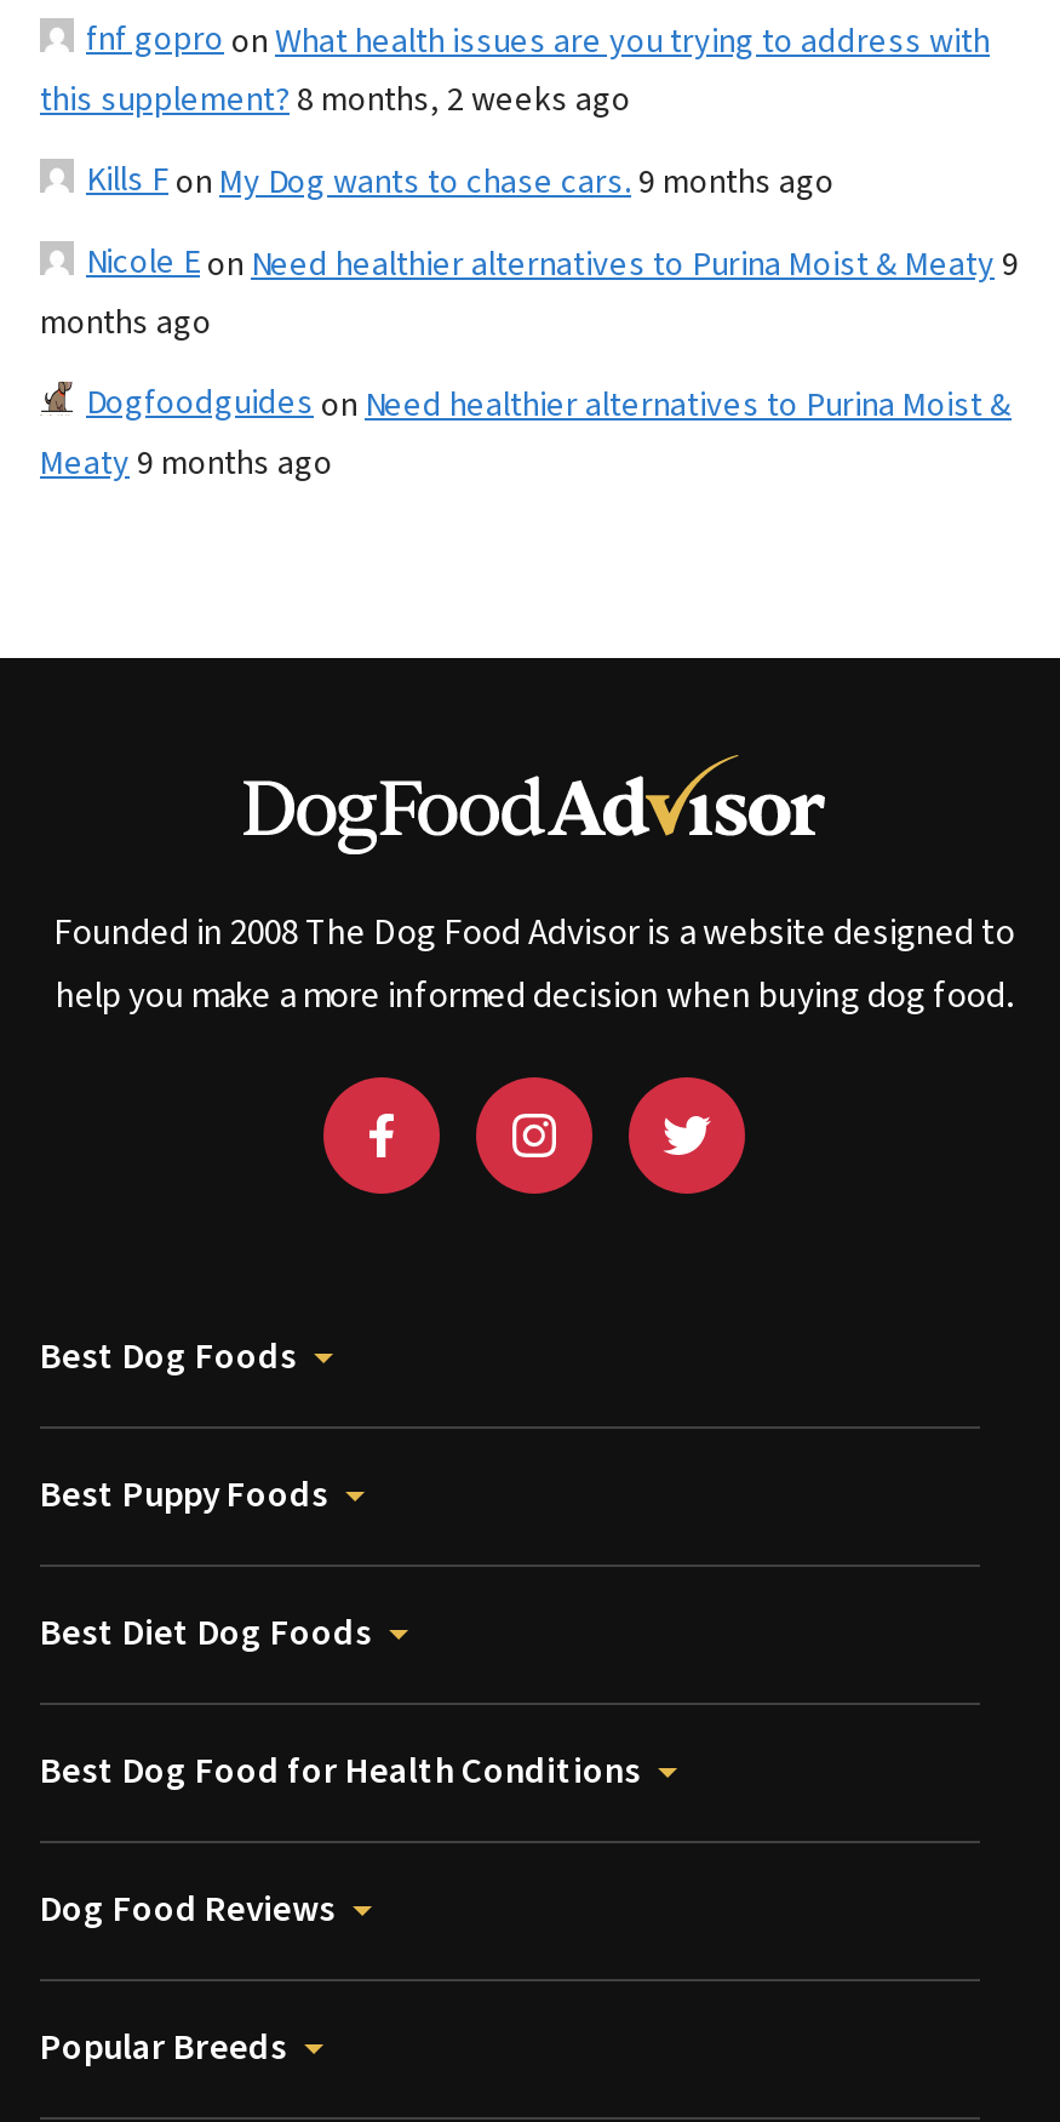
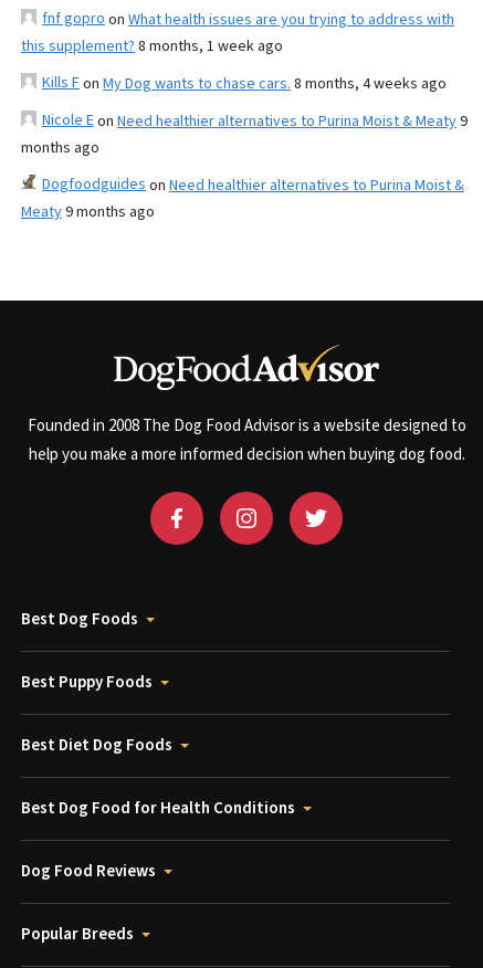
[40,76,631,124] this supplement? 8 months, 2 weeks ago -> [21,35,283,57] this supplement? 8 months, 1 week ago
[86,156,835,207] Kills Fon My Dog wants to chase cars. 9 months ago -> [42,71,447,95] Kills Fon My Dog wants to chase cars. 8 months, 4 weeks ago

